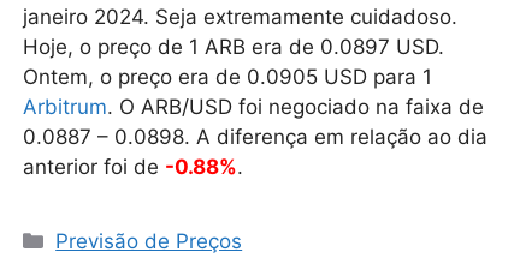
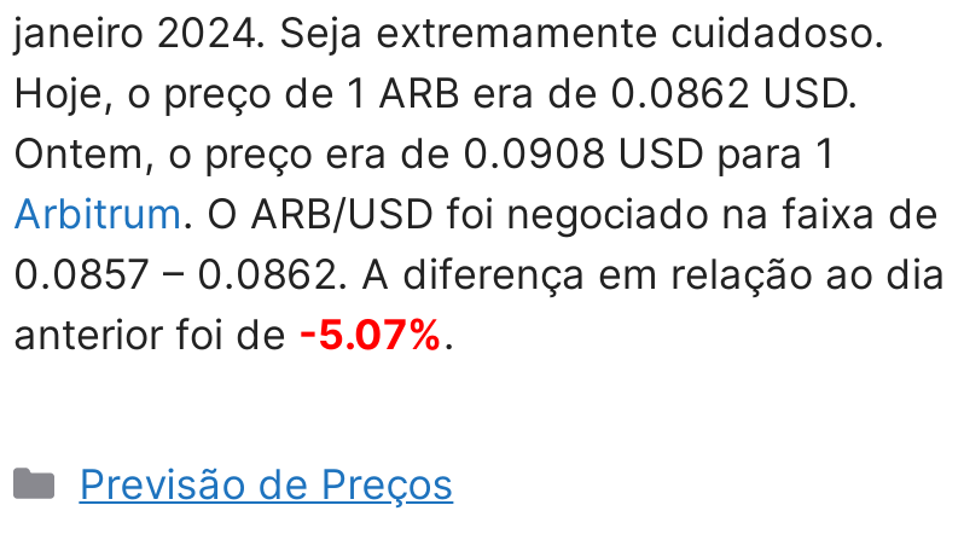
[23,34,444,58] Hoje, o preço de 1 ARB era de 0.0897 USD. -> [13,69,859,118] Hoje, o preço de 1 ARB era de 0.0862 USD.
[23,64,432,88] Ontem, o preço era de 0.0905 USD para 1 -> [13,130,835,178] Ontem, o preço era de 0.0908 USD para 1
[23,124,487,148] 0.0887 – 0.0898. A diferença em relação ao dia -> [13,251,946,299] 0.0857 – 0.0862. A diferença em relação ao dia
[23,154,243,178] anterior foi de -0.88%. -> [13,311,455,359] anterior foi de -5.07%.

